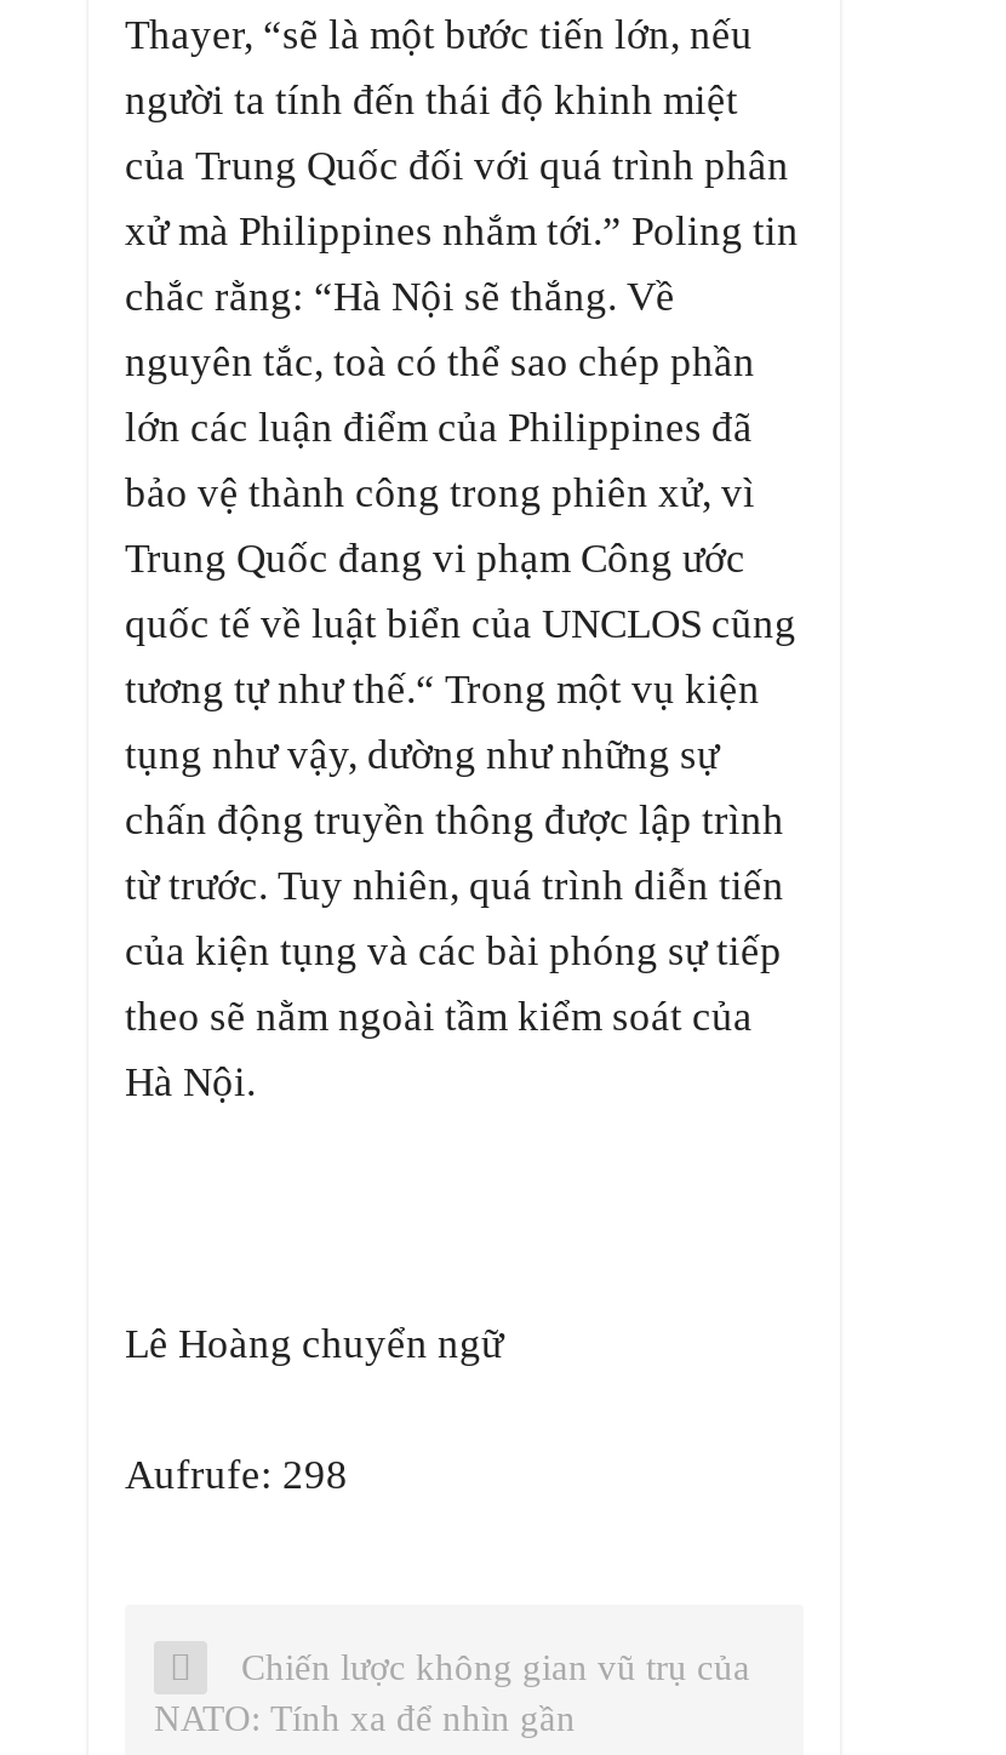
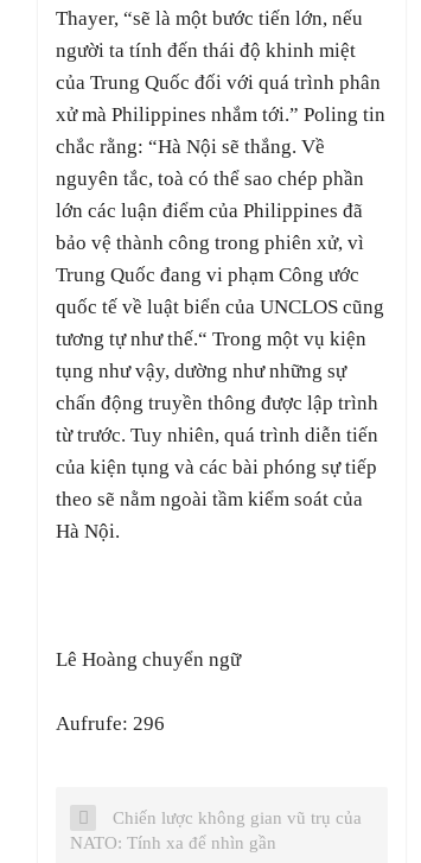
[125,1453,348,1499] Aufrufe: 298 -> [56,713,165,735] Aufrufe: 296

